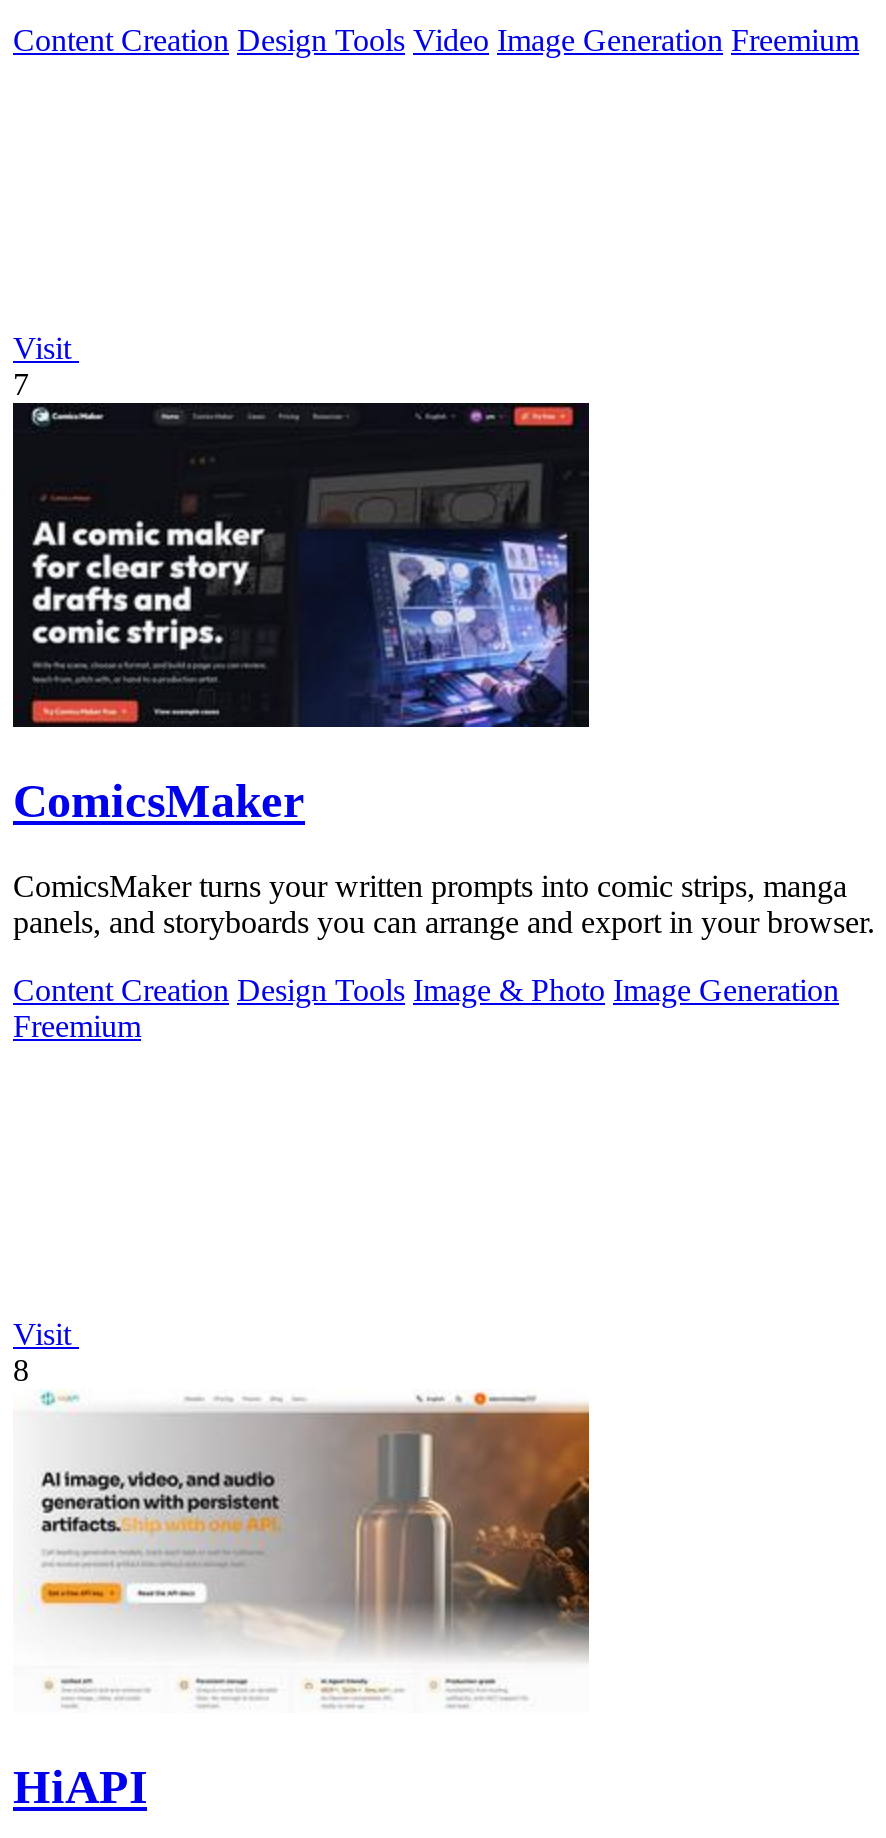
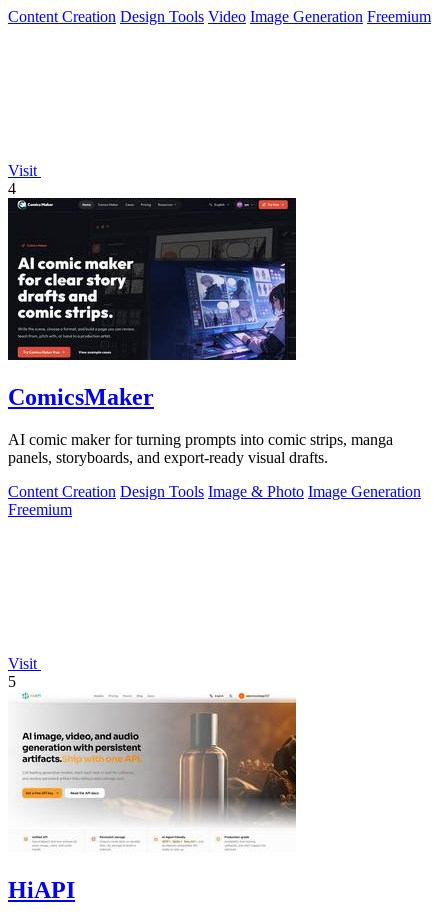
[13,367,29,401] 7 -> [8,180,16,197] 4
[13,868,875,938] ComicsMaker turns your written prompts into comic strips, manga | panels, and storyboards you can arrange and export in your browser. -> [8,431,393,466] AI comic maker for turning prompts into comic strips, manga | panels, storyboards, and export-ready visual drafts.
[13,1352,29,1386] 8 -> [8,673,16,690] 5

